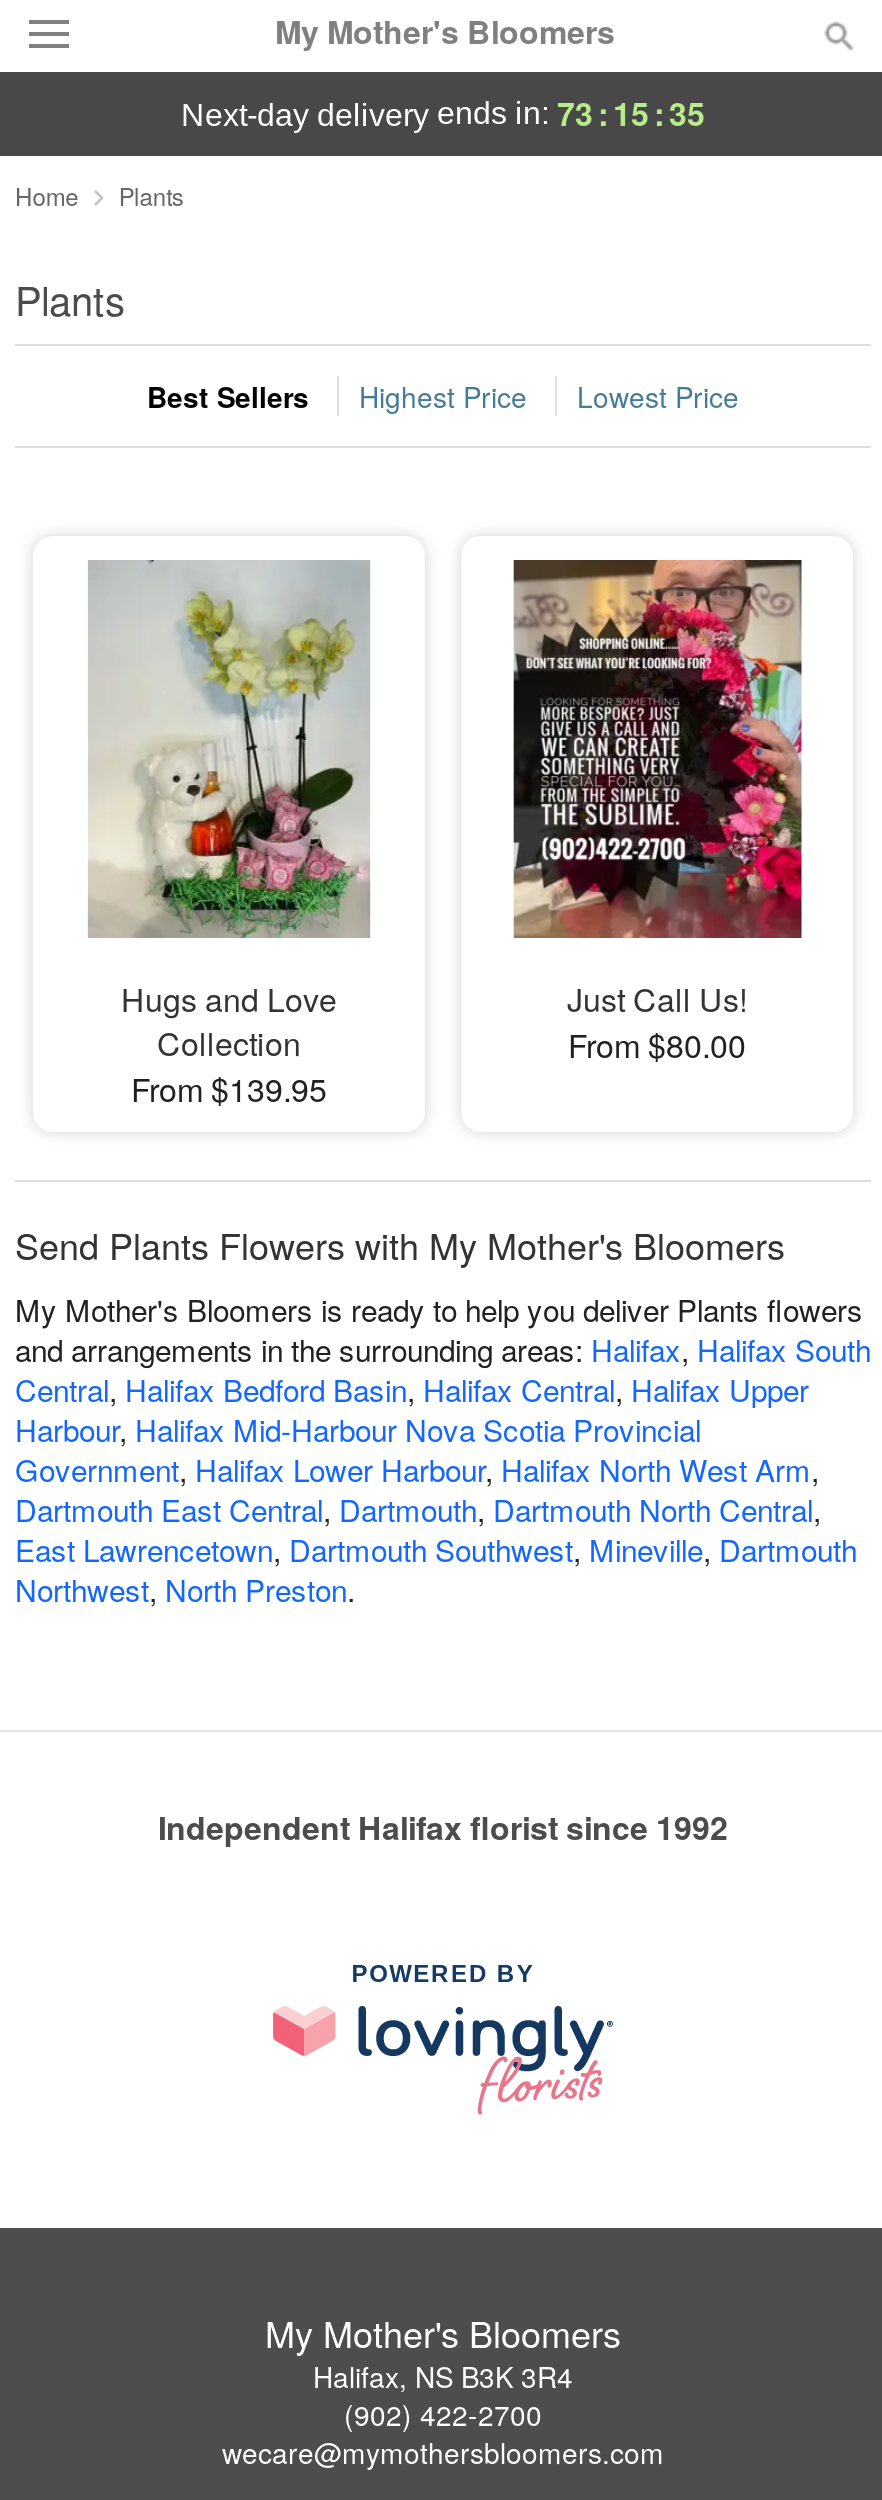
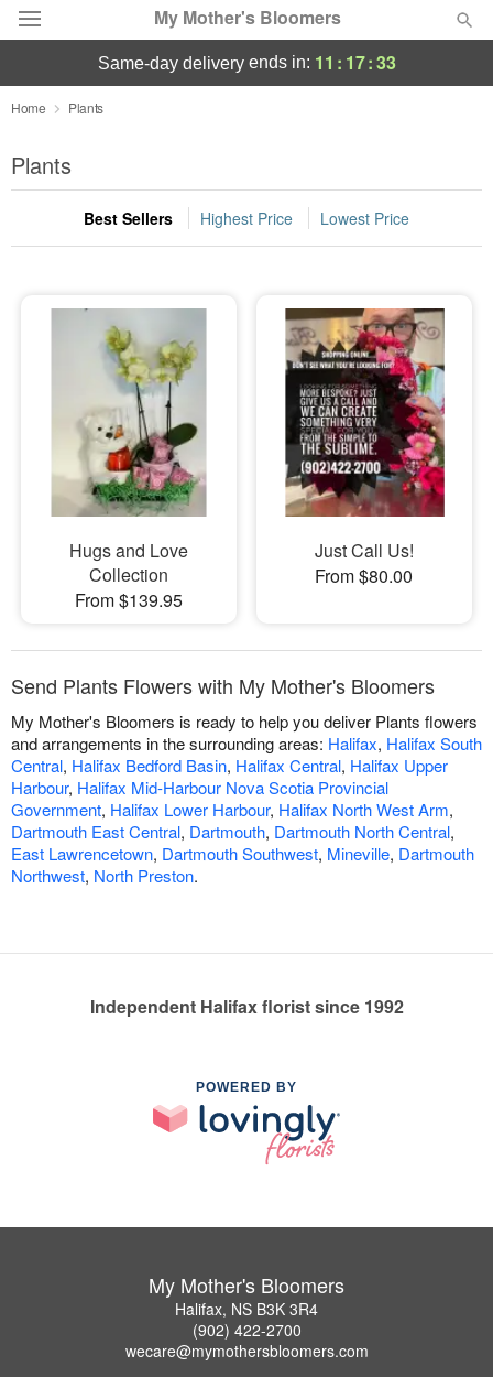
[205,90,705,136] next-day delivery ends in: 73 : 15 : 35 -> [109,50,396,75] same-day delivery ends in: 11 : 17 : 33

